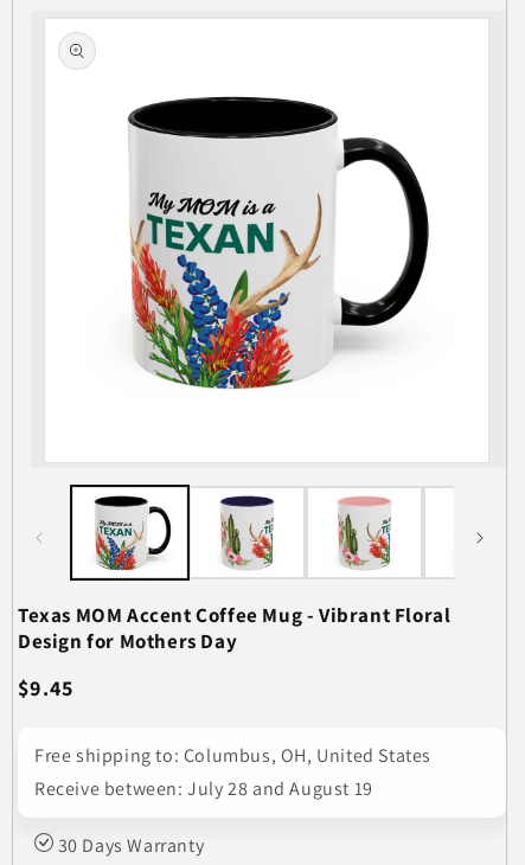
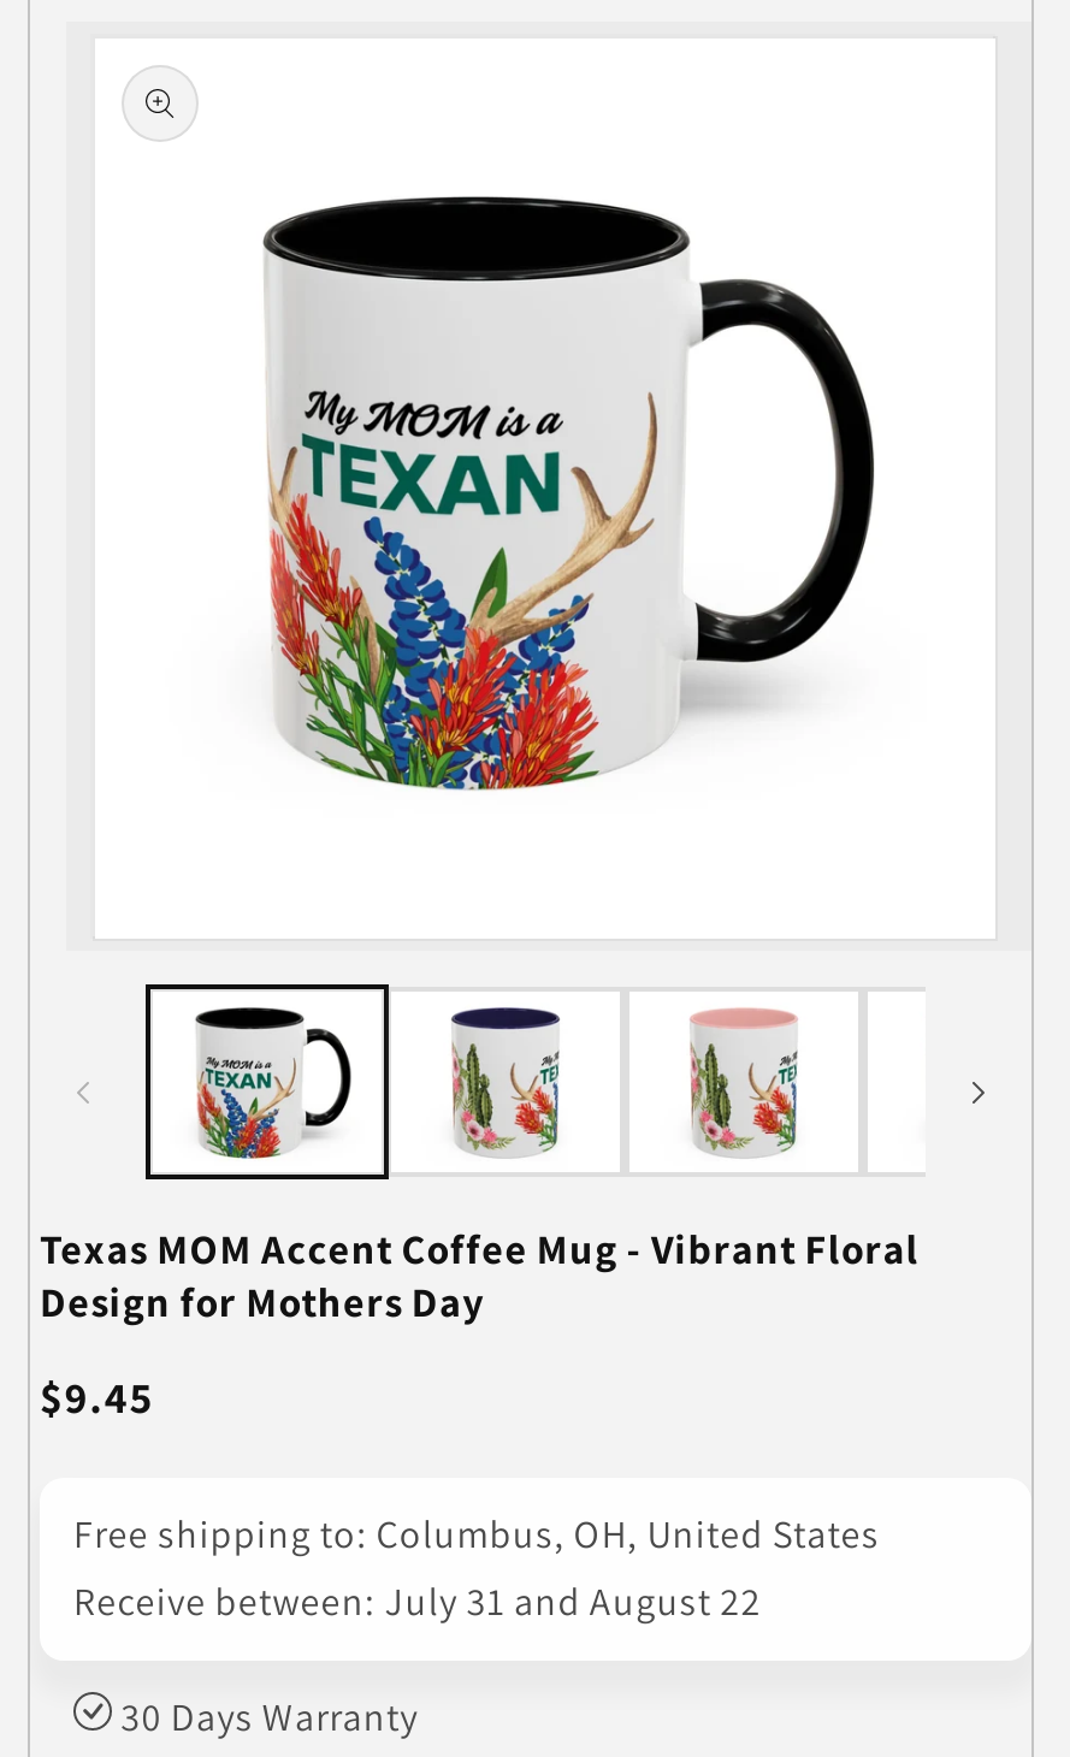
[34,776,373,801] Receive between: July 28 and August 19 -> [73,1576,761,1627] Receive between: July 31 and August 22

